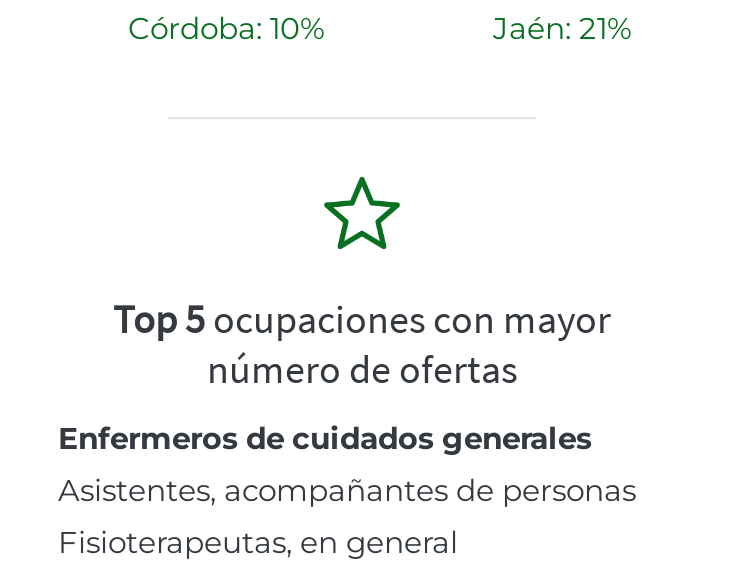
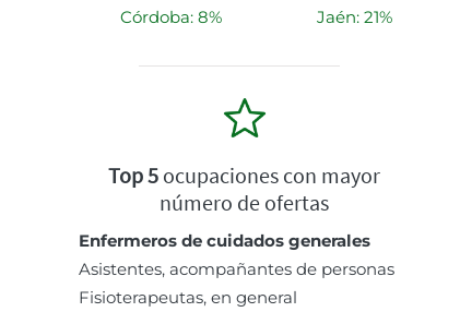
[128,10,324,48] Córdoba: 10% -> [120,6,221,27] Córdoba: 8%

